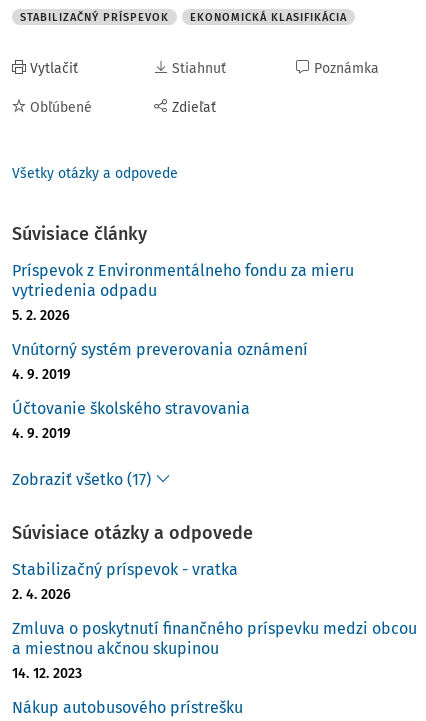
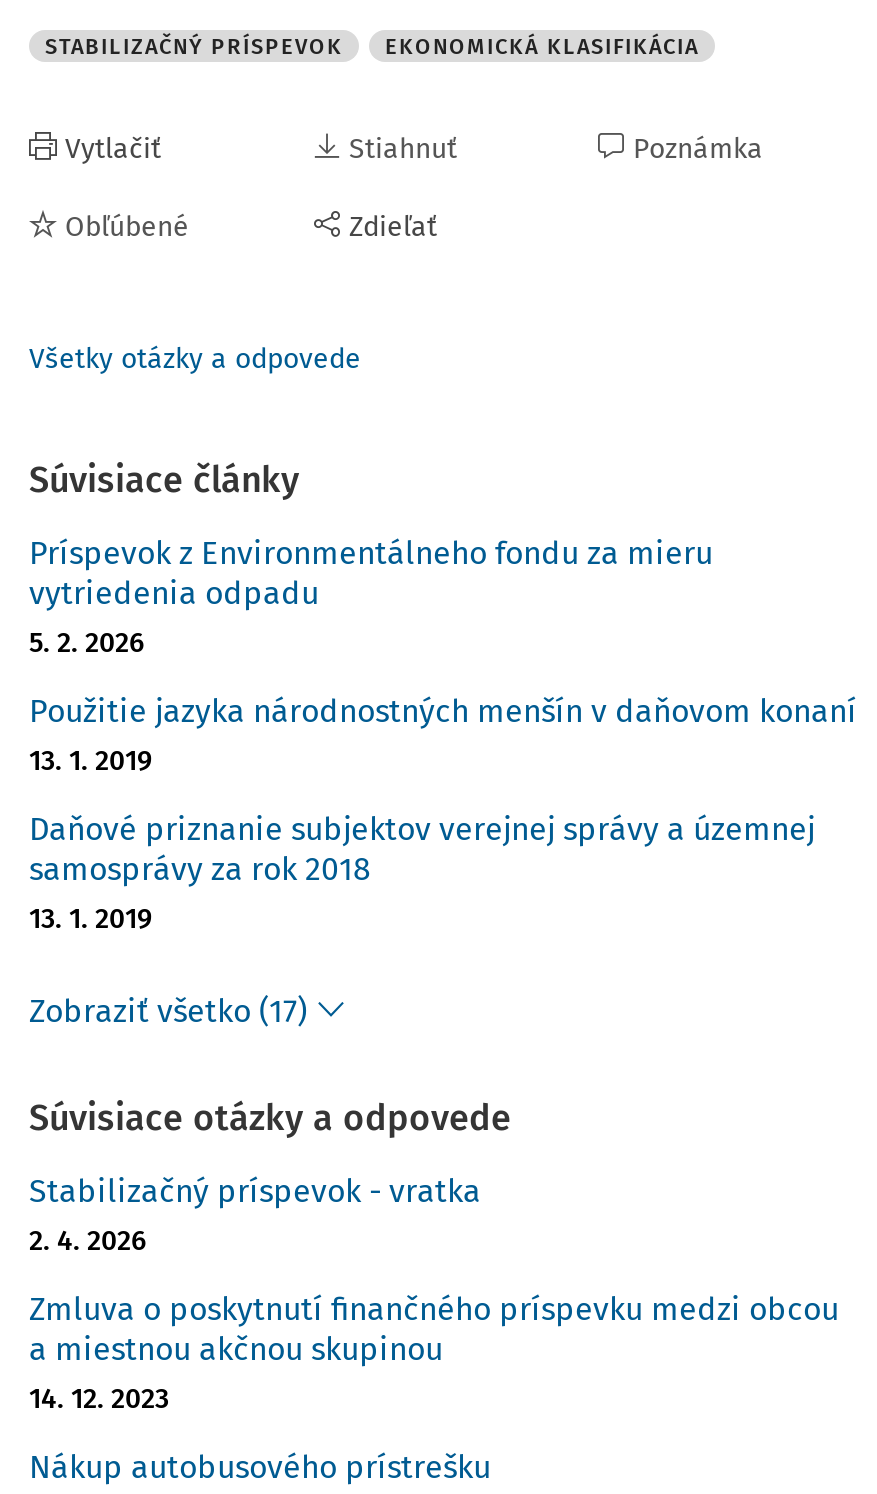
[12,340,308,383] Vnútorný systém preverovania oznámení | 4. 9. 2019 -> [29,692,857,778] Použitie jazyka národnostných menšín v daňovom konaní | 13. 1. 2019
[12,399,250,442] Účtovanie školského stravovania | 4. 9. 2019 -> [29,810,815,936] Daňové priznanie subjektov verejnej správy a územnej | samosprávy za rok 2018 | 13. 1. 2019

